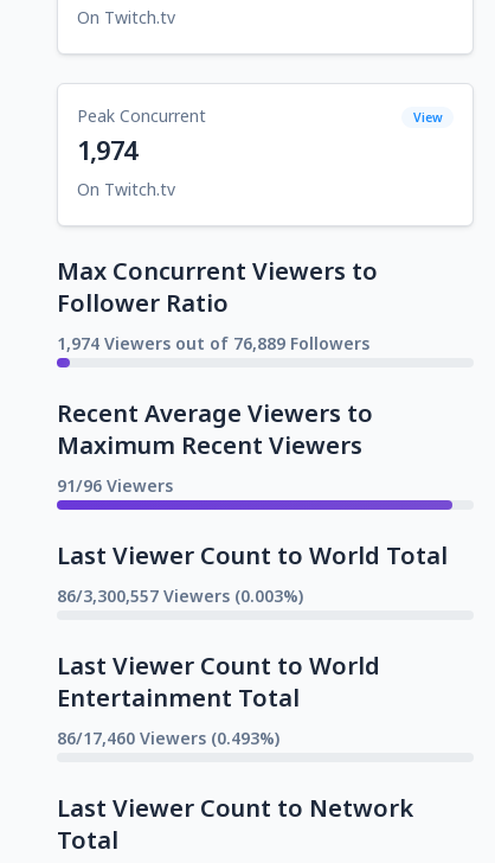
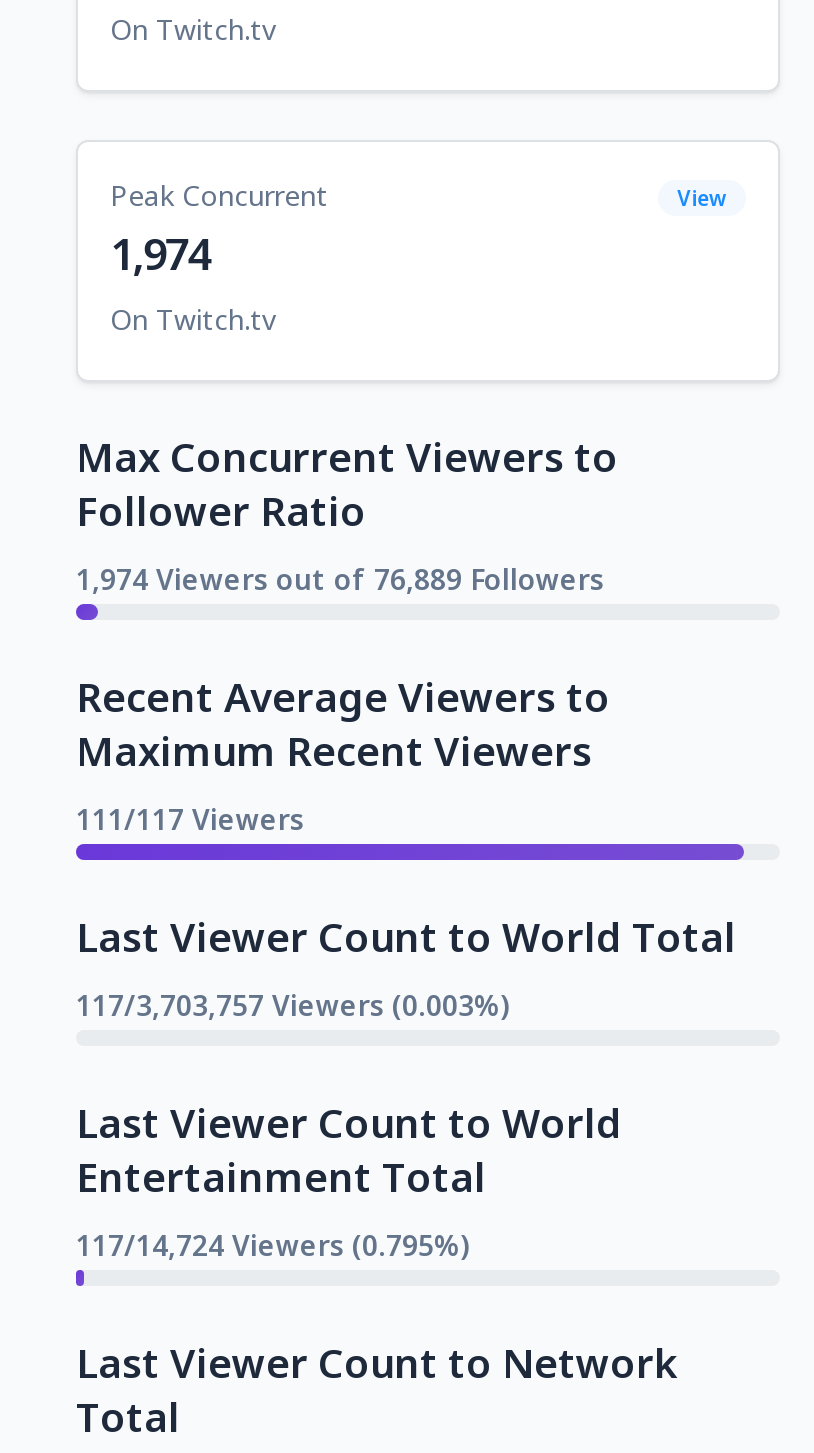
[57,474,173,497] 91/96 Viewers -> [76,800,304,838] 111/117 Viewers
[57,584,303,607] 86/3,300,557 Viewers (0.003%) -> [76,986,508,1024] 117/3,703,757 Viewers (0.003%)
[57,727,279,749] 86/17,460 Viewers (0.493%) -> [76,1226,468,1264] 117/14,724 Viewers (0.795%)

